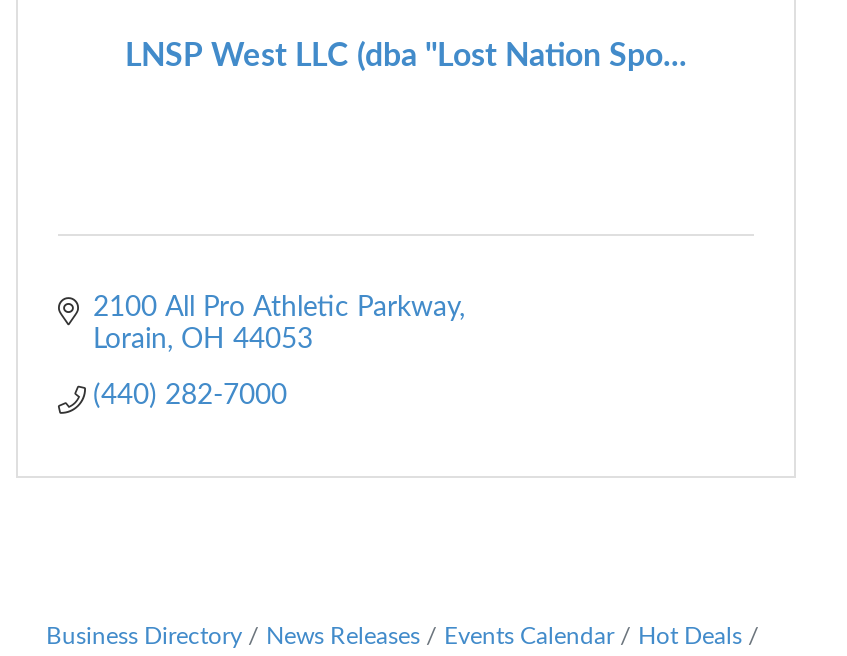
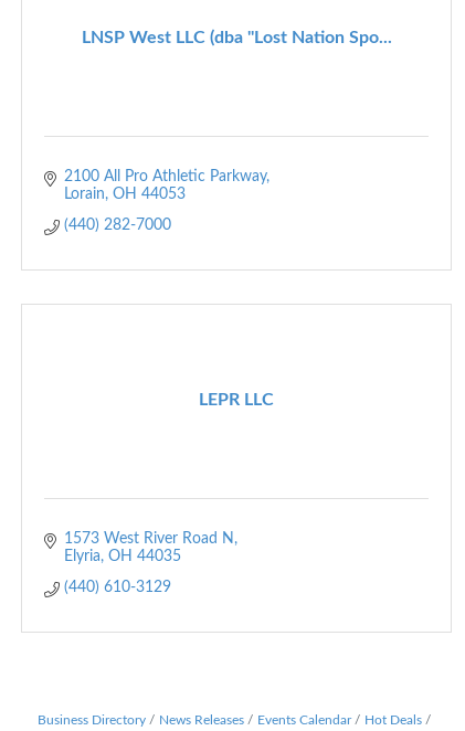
none -> [64,531,234,595] 1573 West River Road N | Elyria OH 44035 | (440) 610-3129
none -> [199,391,274,409] LEPR LLC

